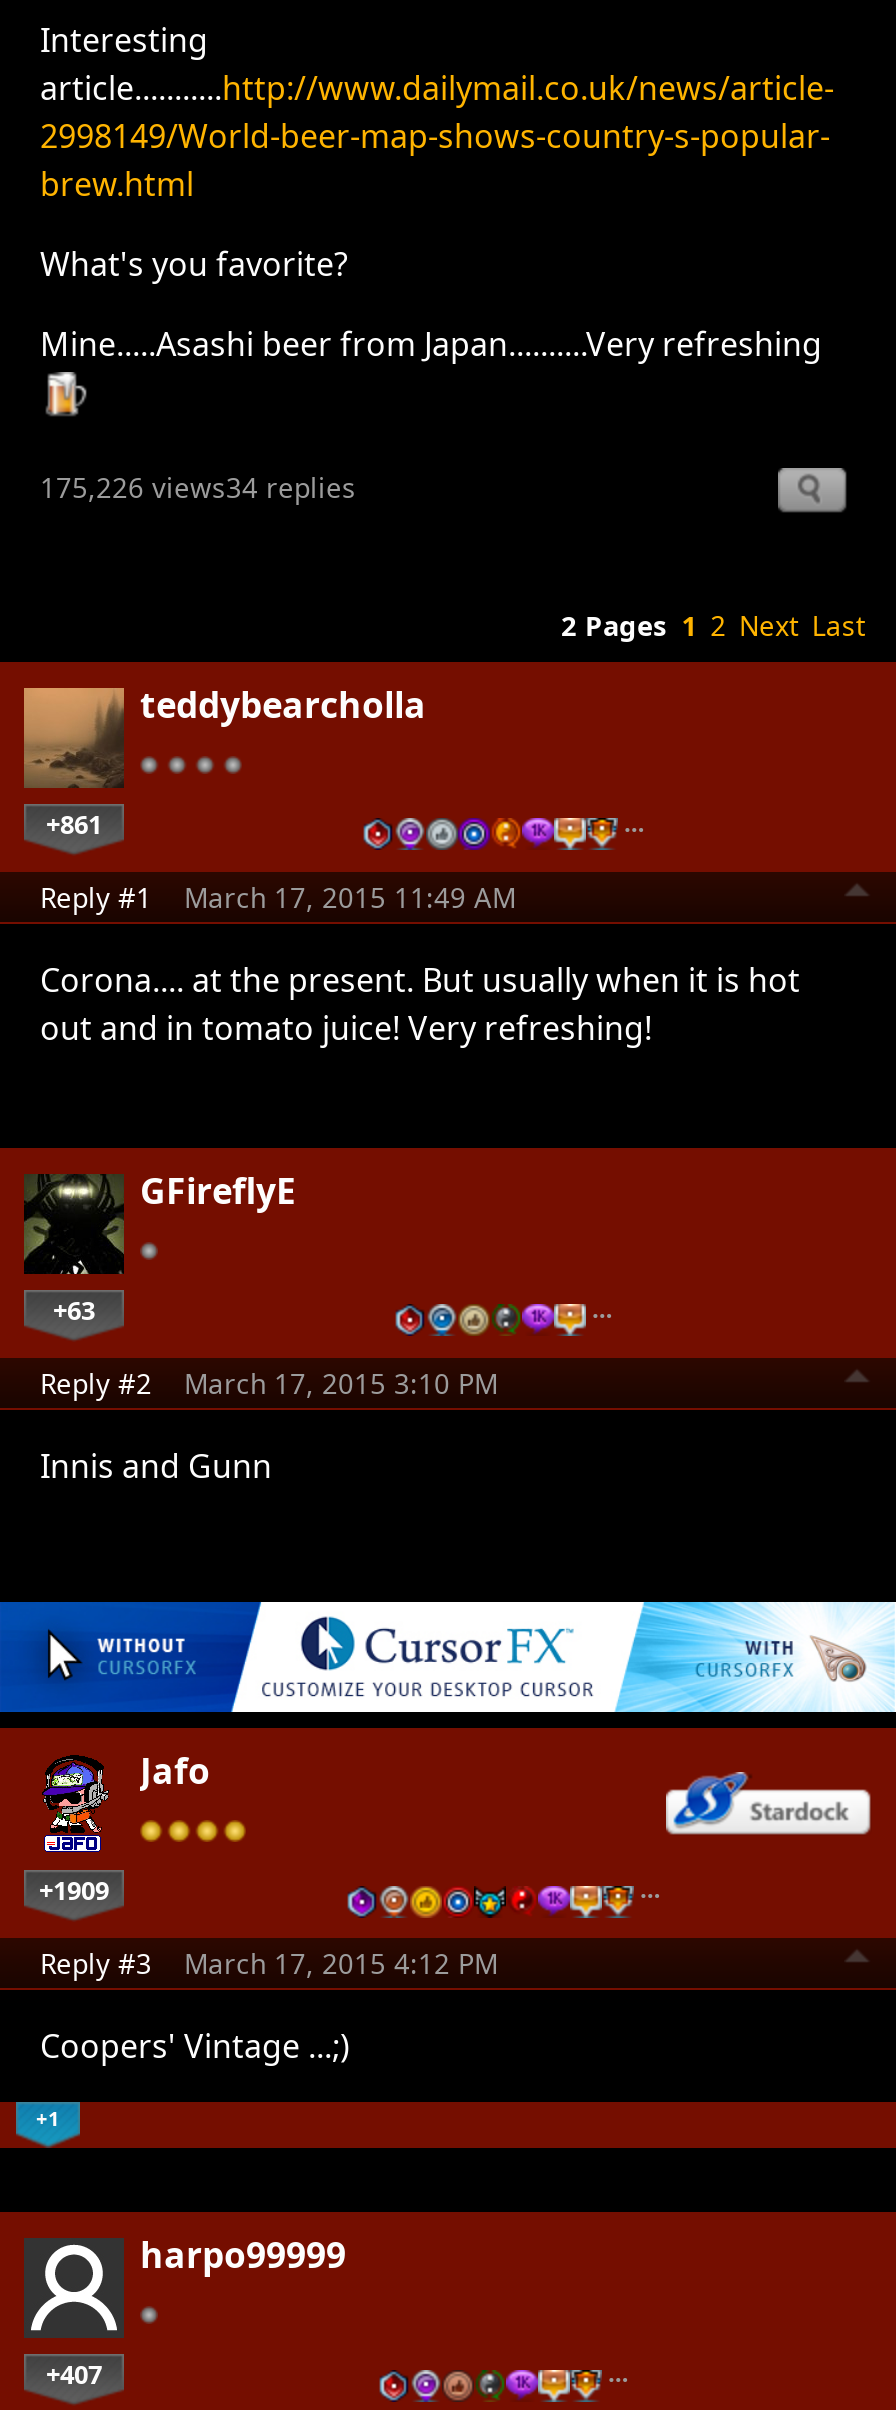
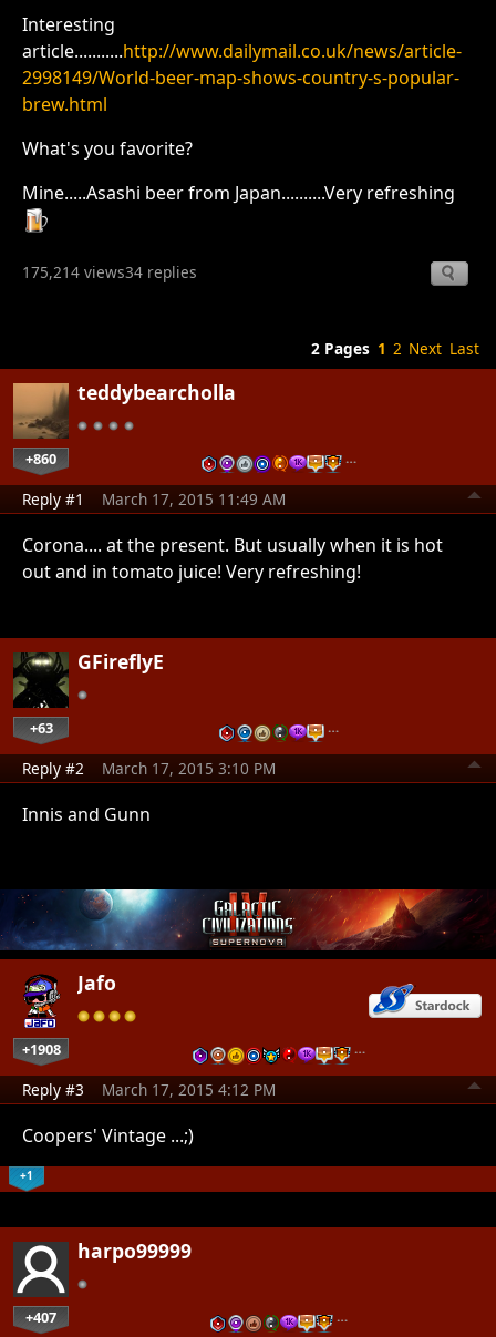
[40,469,356,507] 175,226 views34 replies -> [22,262,197,283] 175,214 views34 replies
[46,805,102,841] +861 -> [25,448,56,468] +860
[6,1600,890,1714] [image] -> [3,888,493,950] [image]
[39,1872,109,1908] +1909 -> [22,1039,60,1059] +1908

